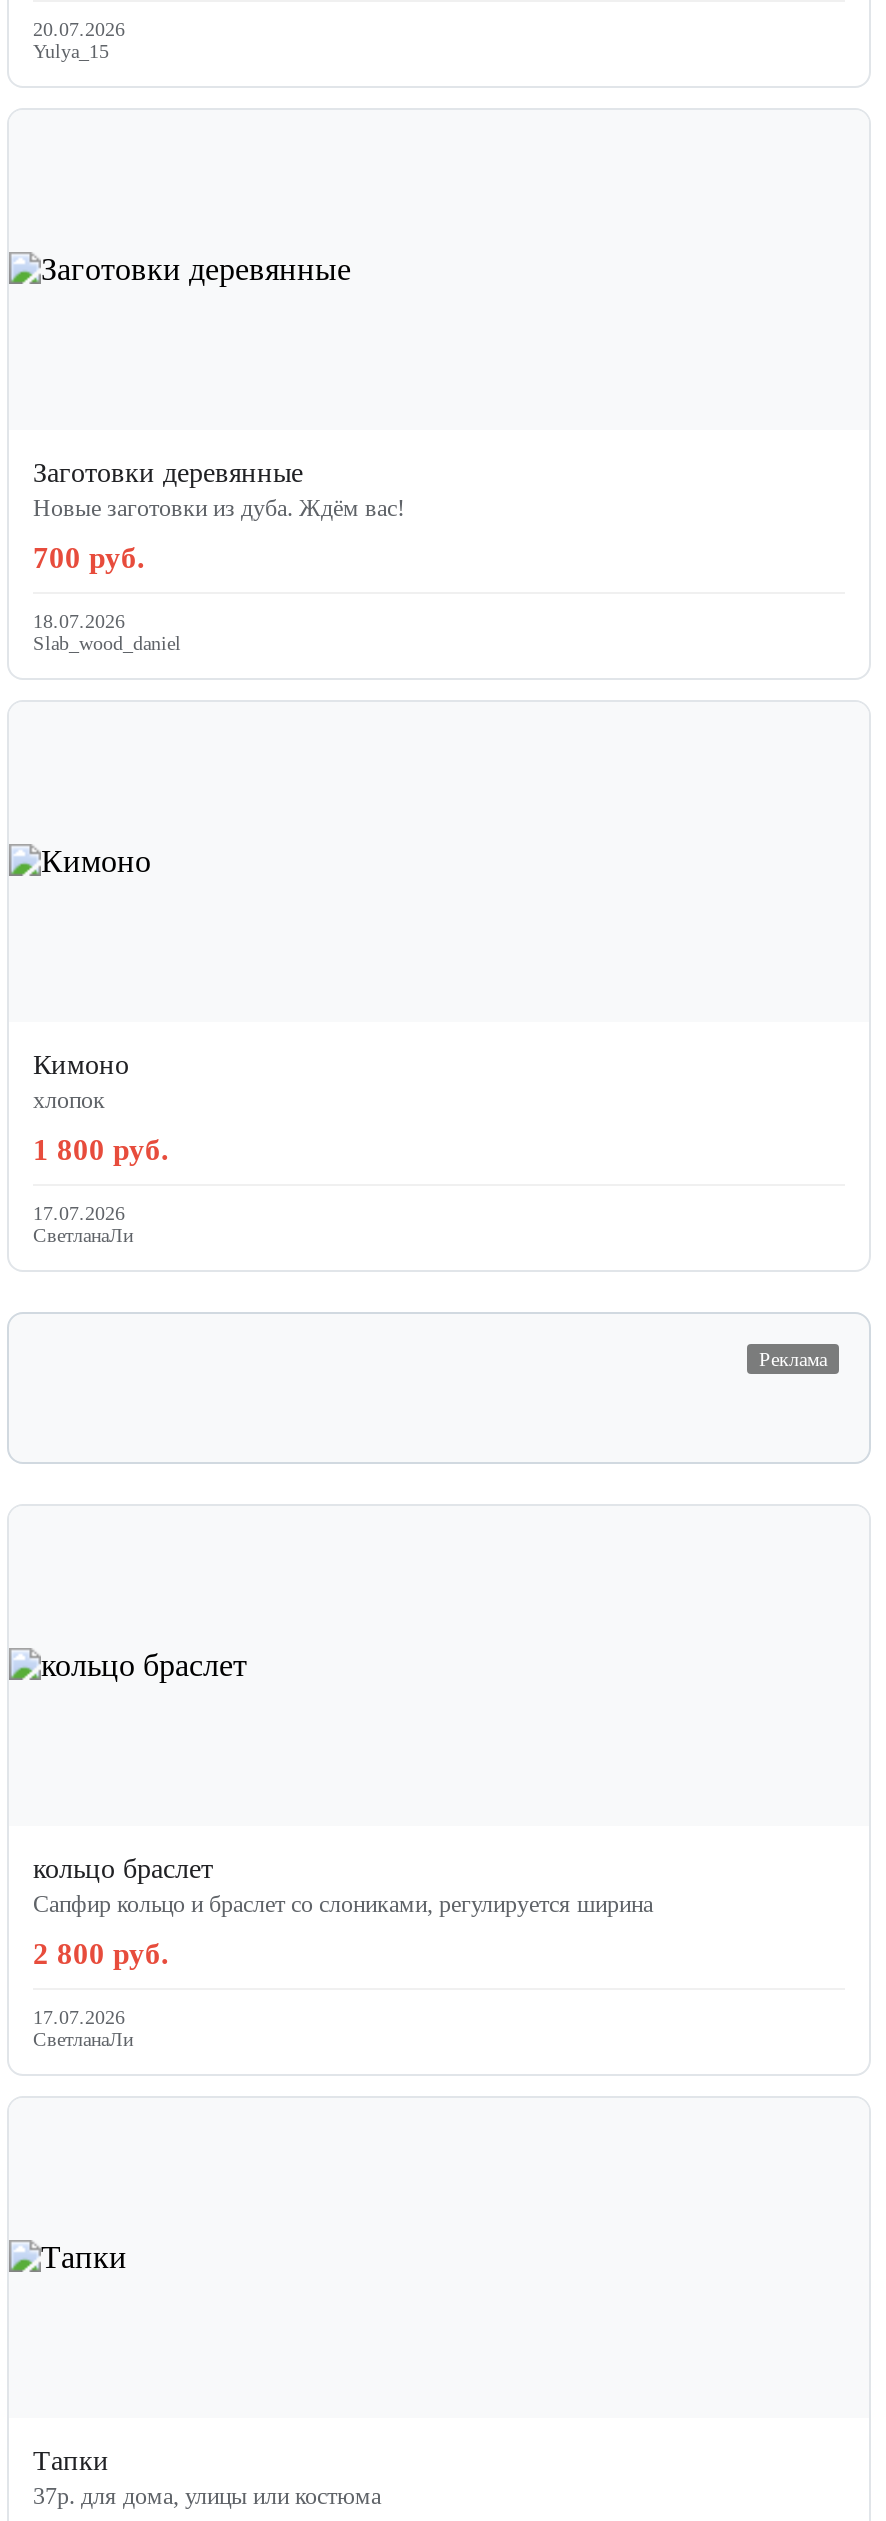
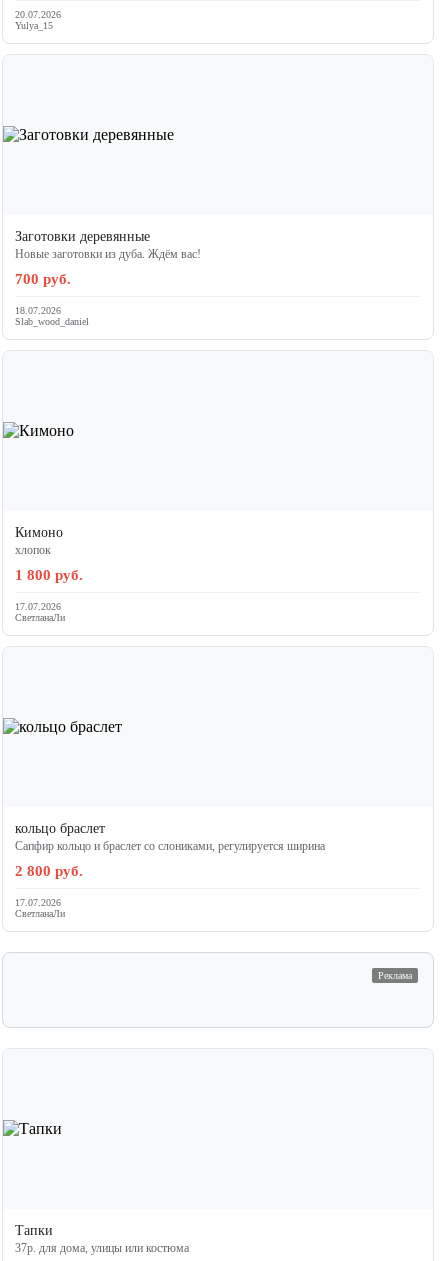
moved [759,1347,827,1369] -> [378,970,412,981]: Реклама
moved [33,1853,653,2049] -> [15,821,325,919]: кольцо браслет | Сапфир кольцо и браслет со слониками, регулируется ширина | 2 800 руб. | 17.07.2026 | СветланаЛи

